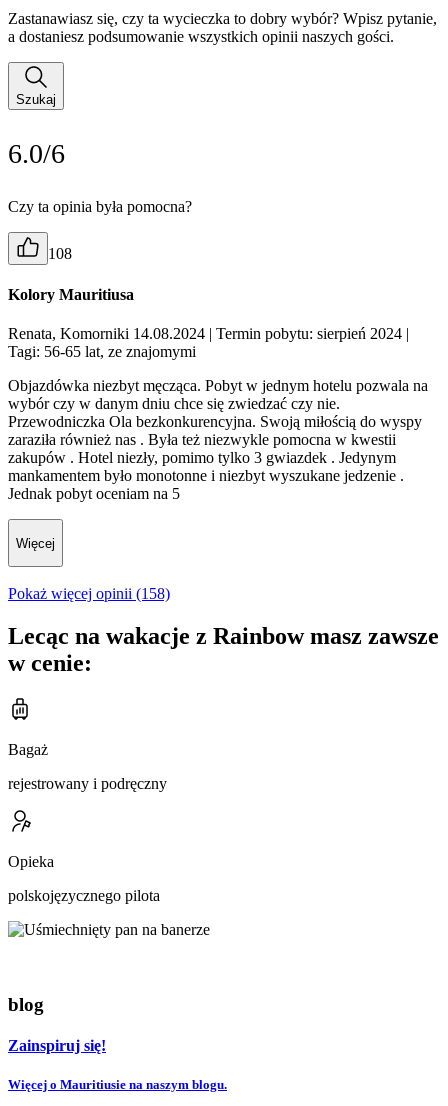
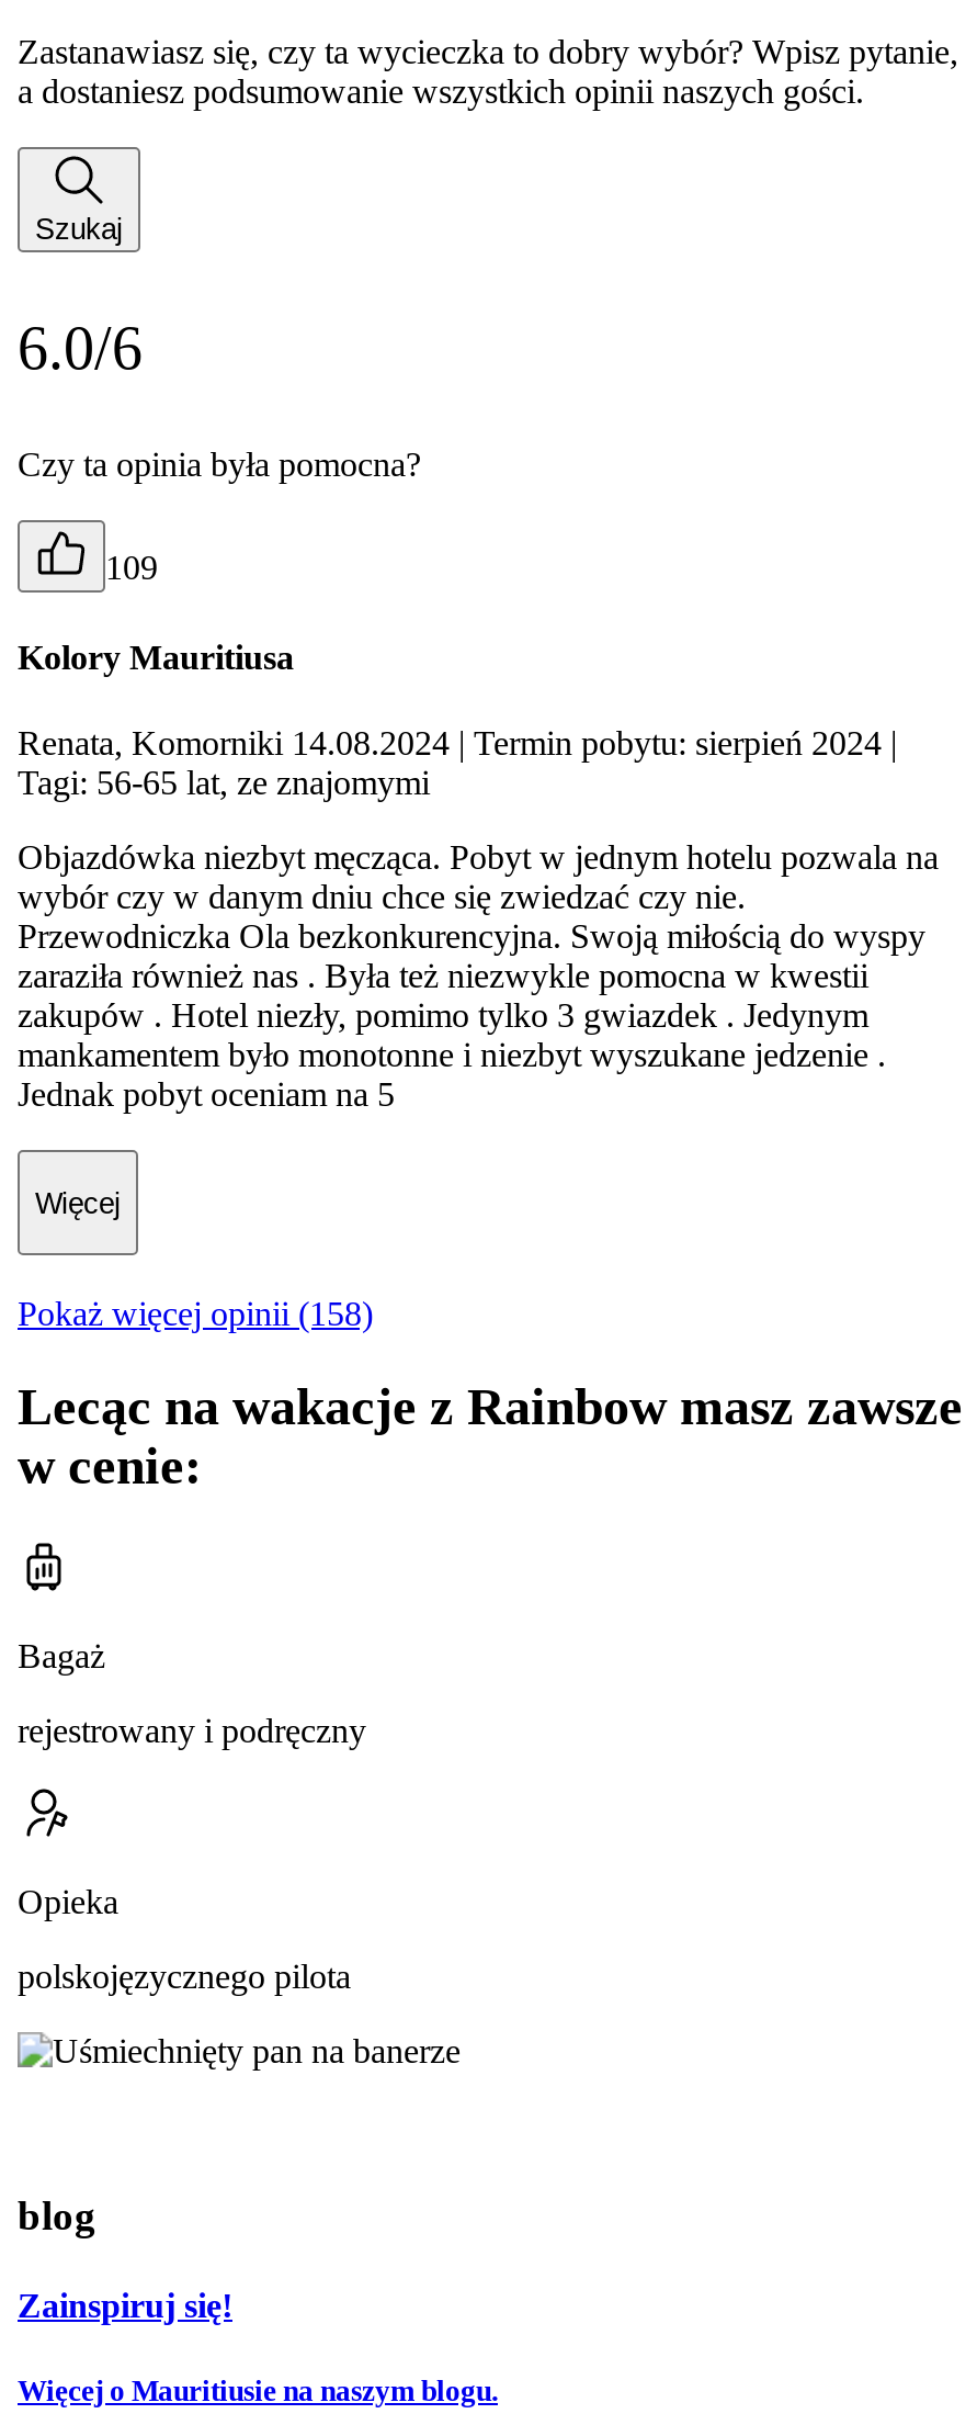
[48,245,72,262] 108 -> [105,548,158,586] 109

